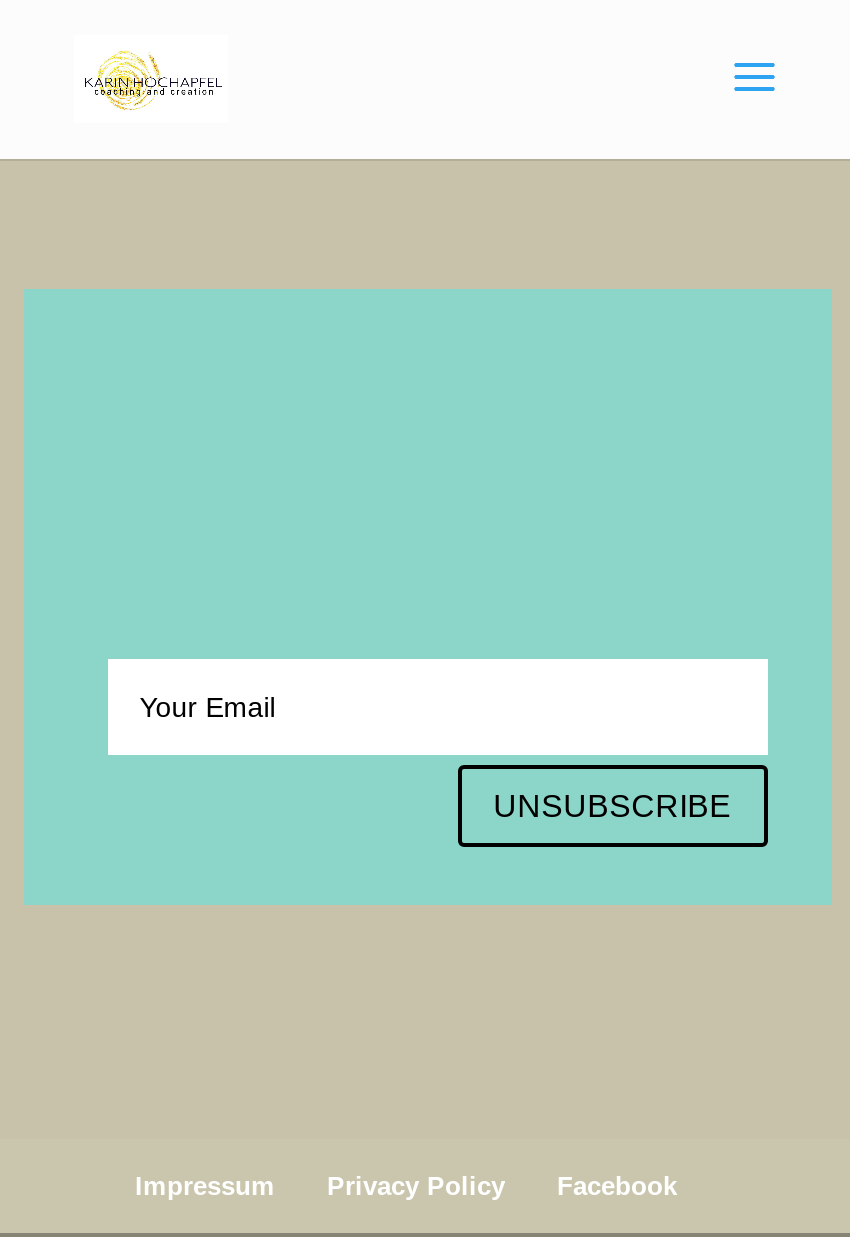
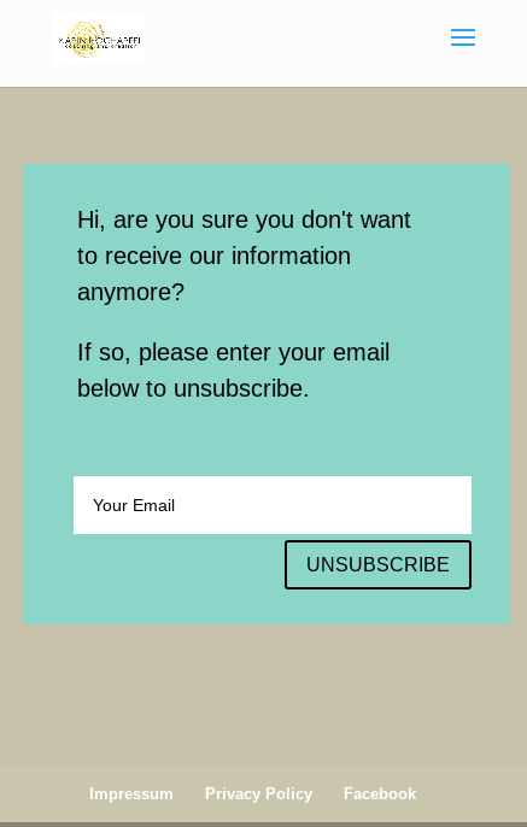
none -> [78,206,412,401] Hi, are you sure you don't want | to receive our information | anymore? | If so, please enter your email | below to unsubscribe.

